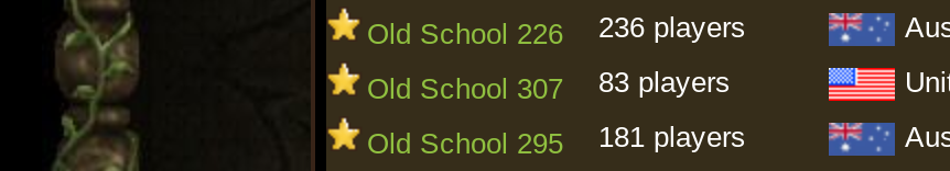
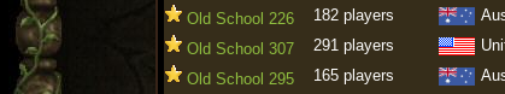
[367,11,746,50] Old School 226 236 players -> [186,6,394,28] Old School 226 182 players
[367,66,731,105] Old School 307 83 players -> [186,36,394,58] Old School 307 291 players
[367,121,746,160] Old School 295 181 players -> [186,66,394,88] Old School 295 165 players

